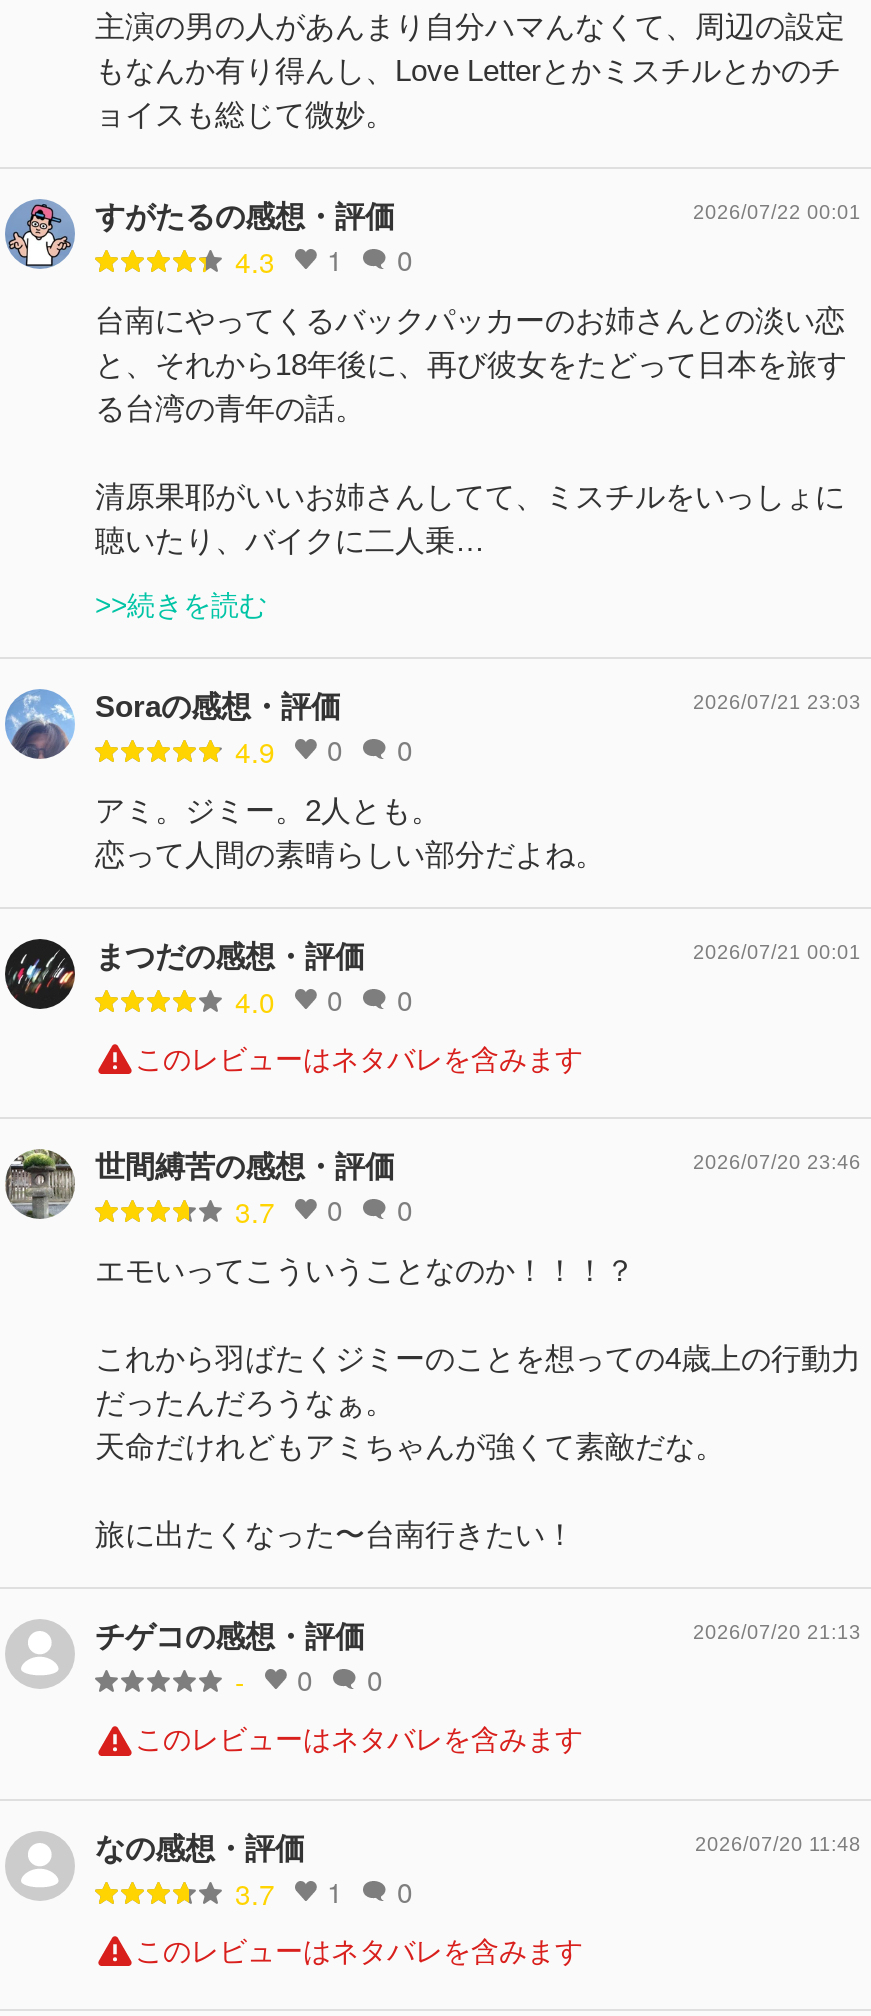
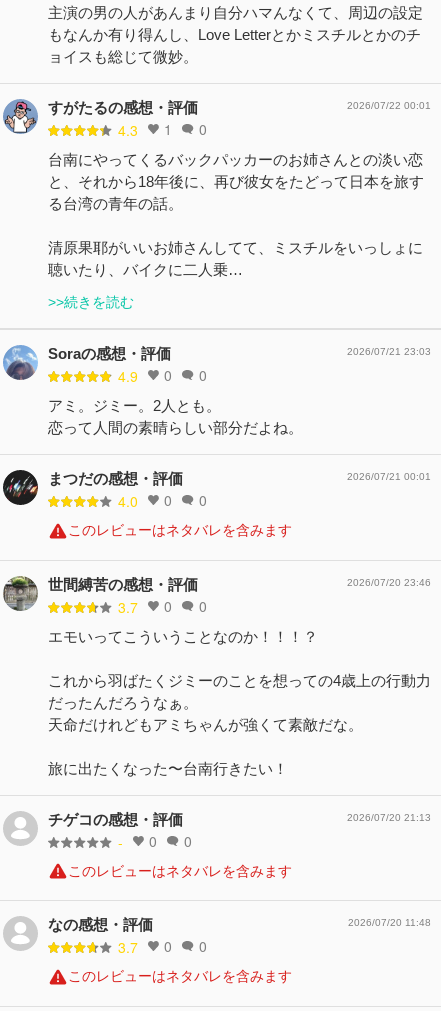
[235,1870,413,1912] 3.7 1 0 -> [118,936,207,957] 3.7 0 0

